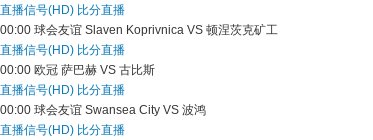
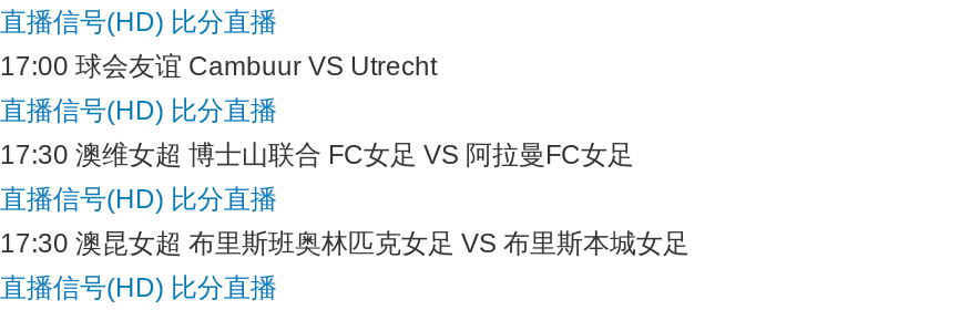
[0,23,278,37] 00:00 球会友谊Slaven Koprivnica VS 顿涅茨克矿工 -> [0,51,437,82] 17:00 球会友谊Cambuur VS Utrecht
[0,63,155,77] 00:00 欧冠萨巴赫 VS 古比斯 -> [0,139,634,170] 17:30 澳维女超博士山联合 FC女足 VS 阿拉曼FC女足
[0,103,206,117] 00:00 球会友谊Swansea City VS 波鸿 -> [0,228,690,259] 17:30 澳昆女超布里斯班奥林匹克女足 VS 布里斯本城女足

